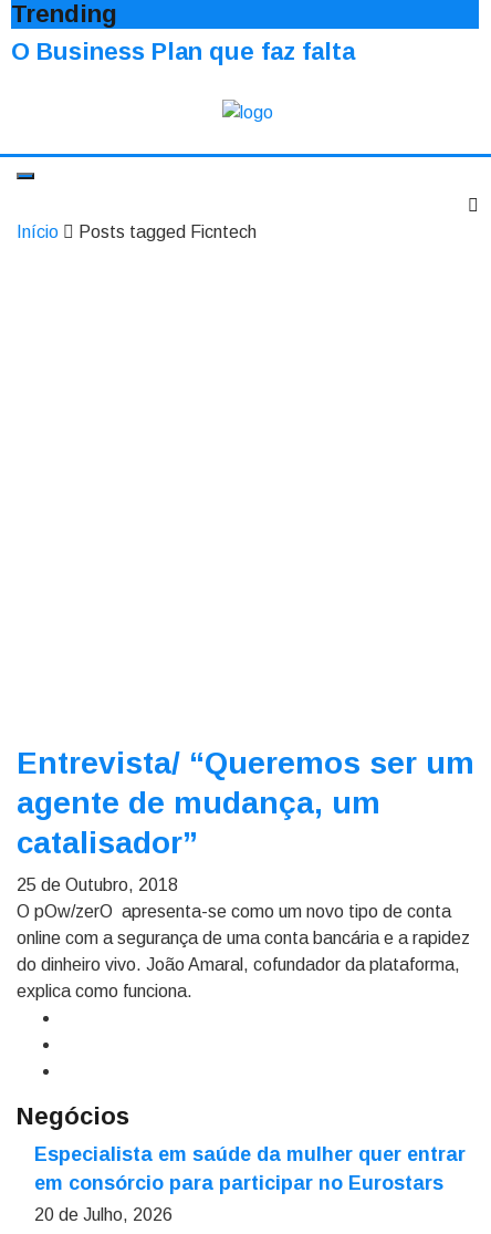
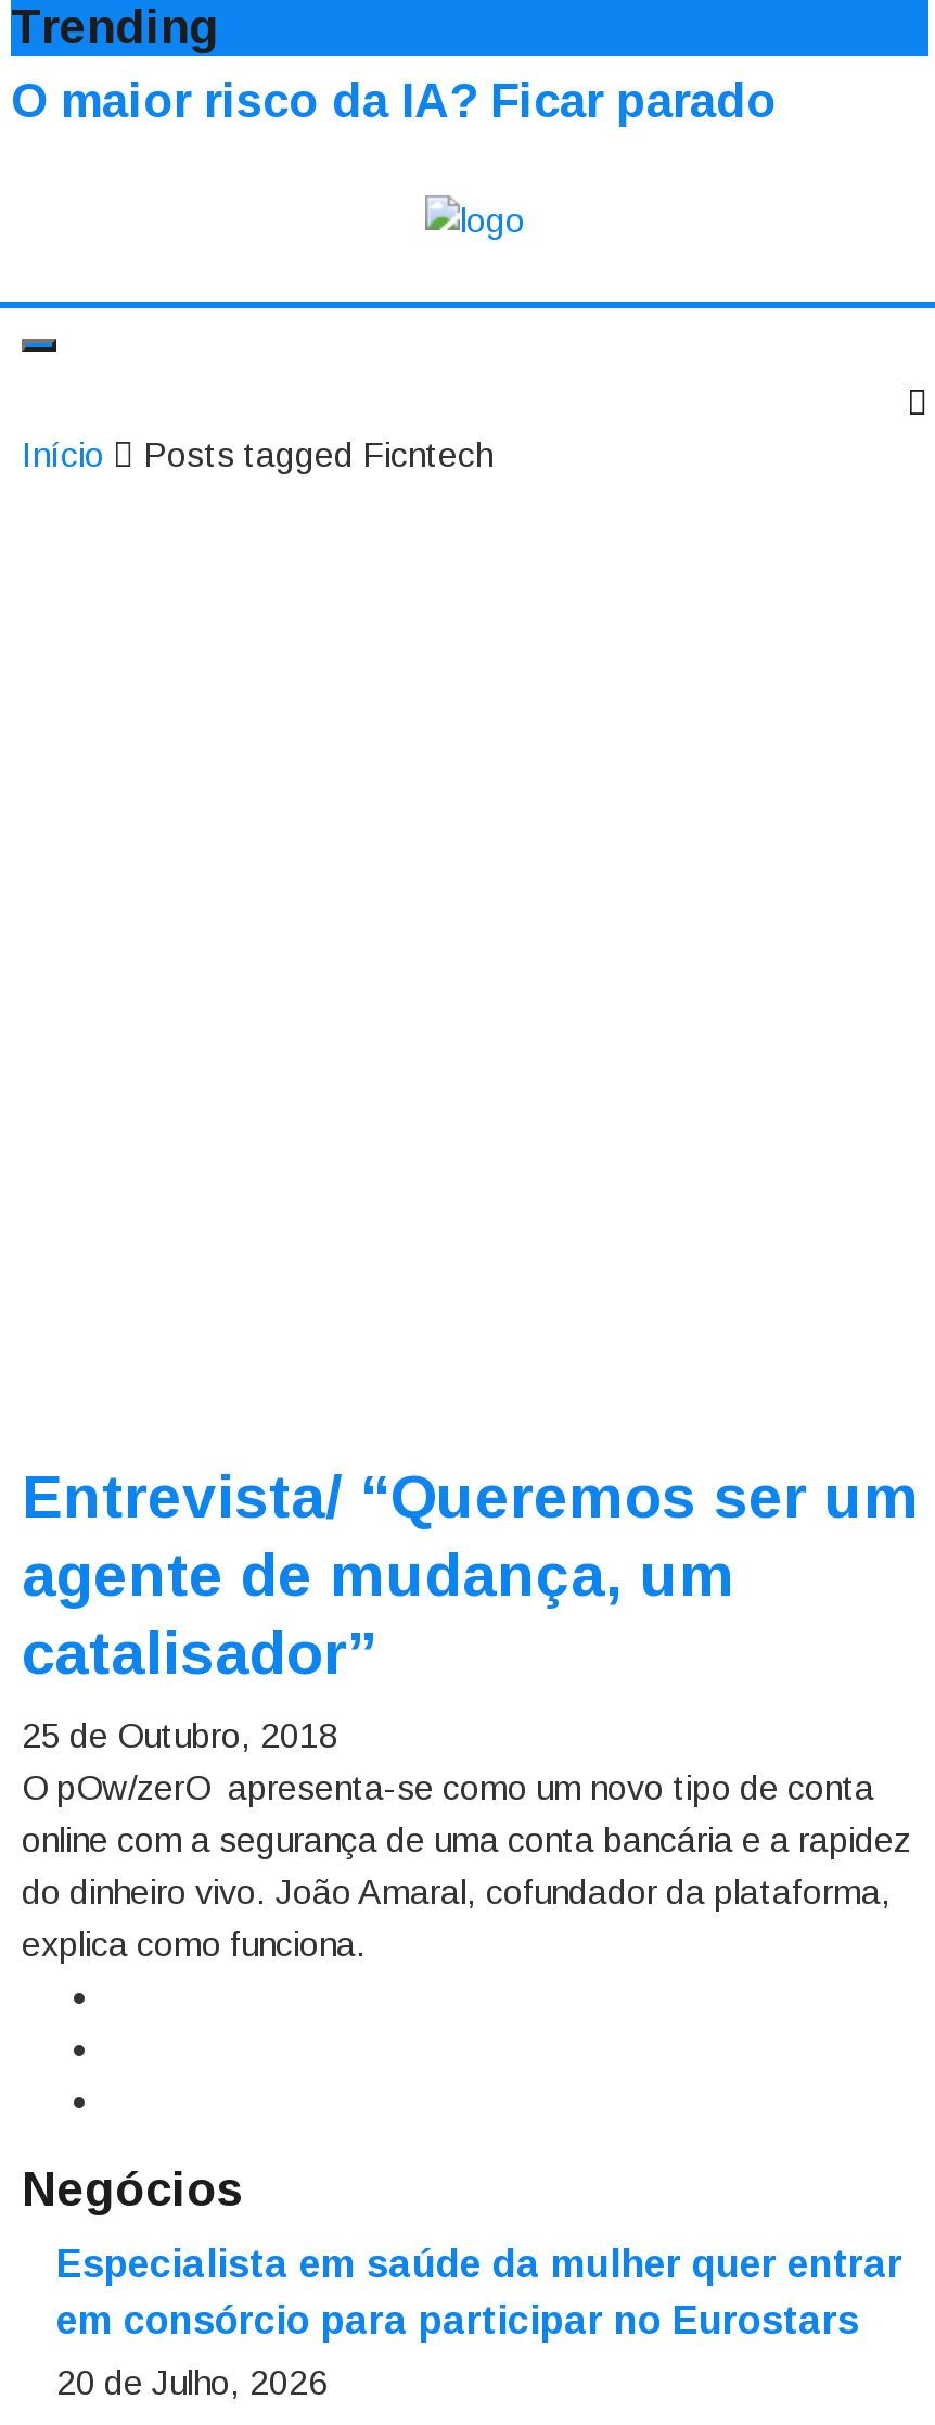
[11,38,355,65] O Business Plan que faz falta -> [11,74,777,128] O maior risco da IA? Ficar parado

